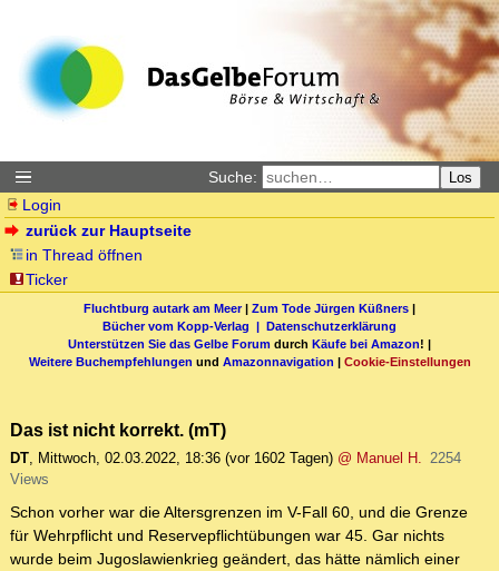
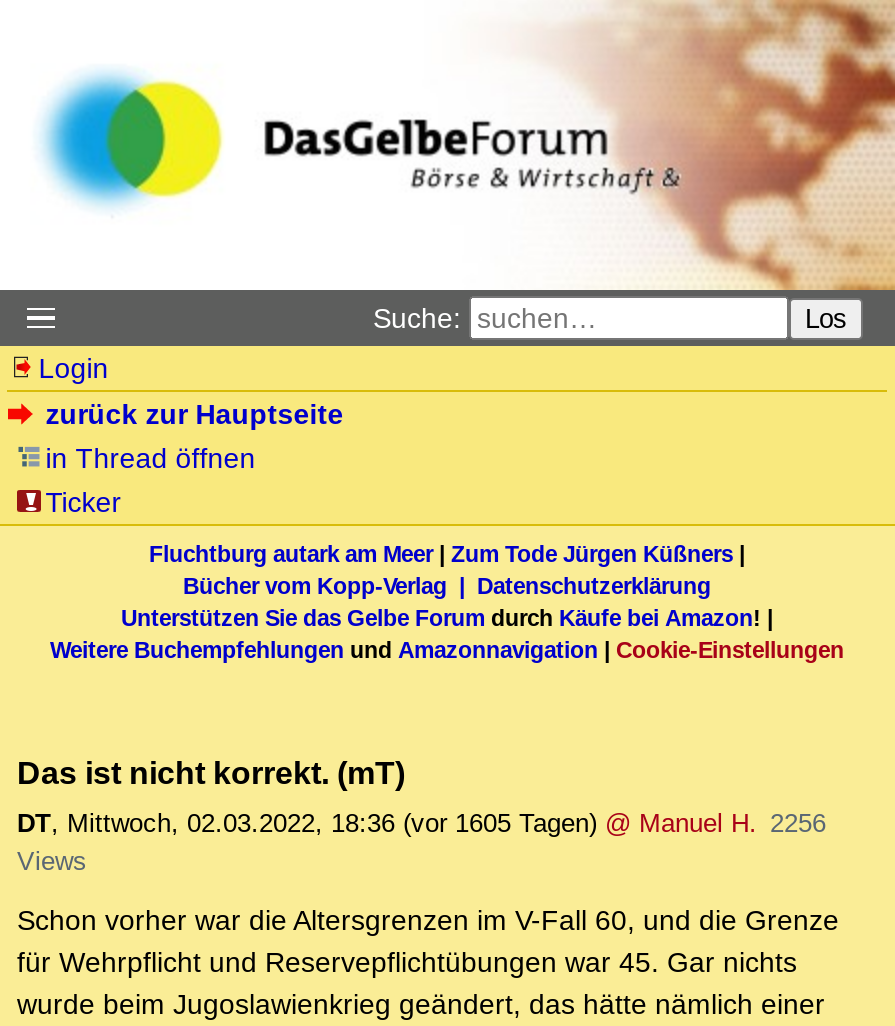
[10,450,461,467] DT, Mittwoch, 02.03.2022, 18:36 (vor 1602 Tagen) @ Manuel H. 2254 -> [17,809,826,839] DT, Mittwoch, 02.03.2022, 18:36 (vor 1605 Tagen) @ Manuel H. 2256

